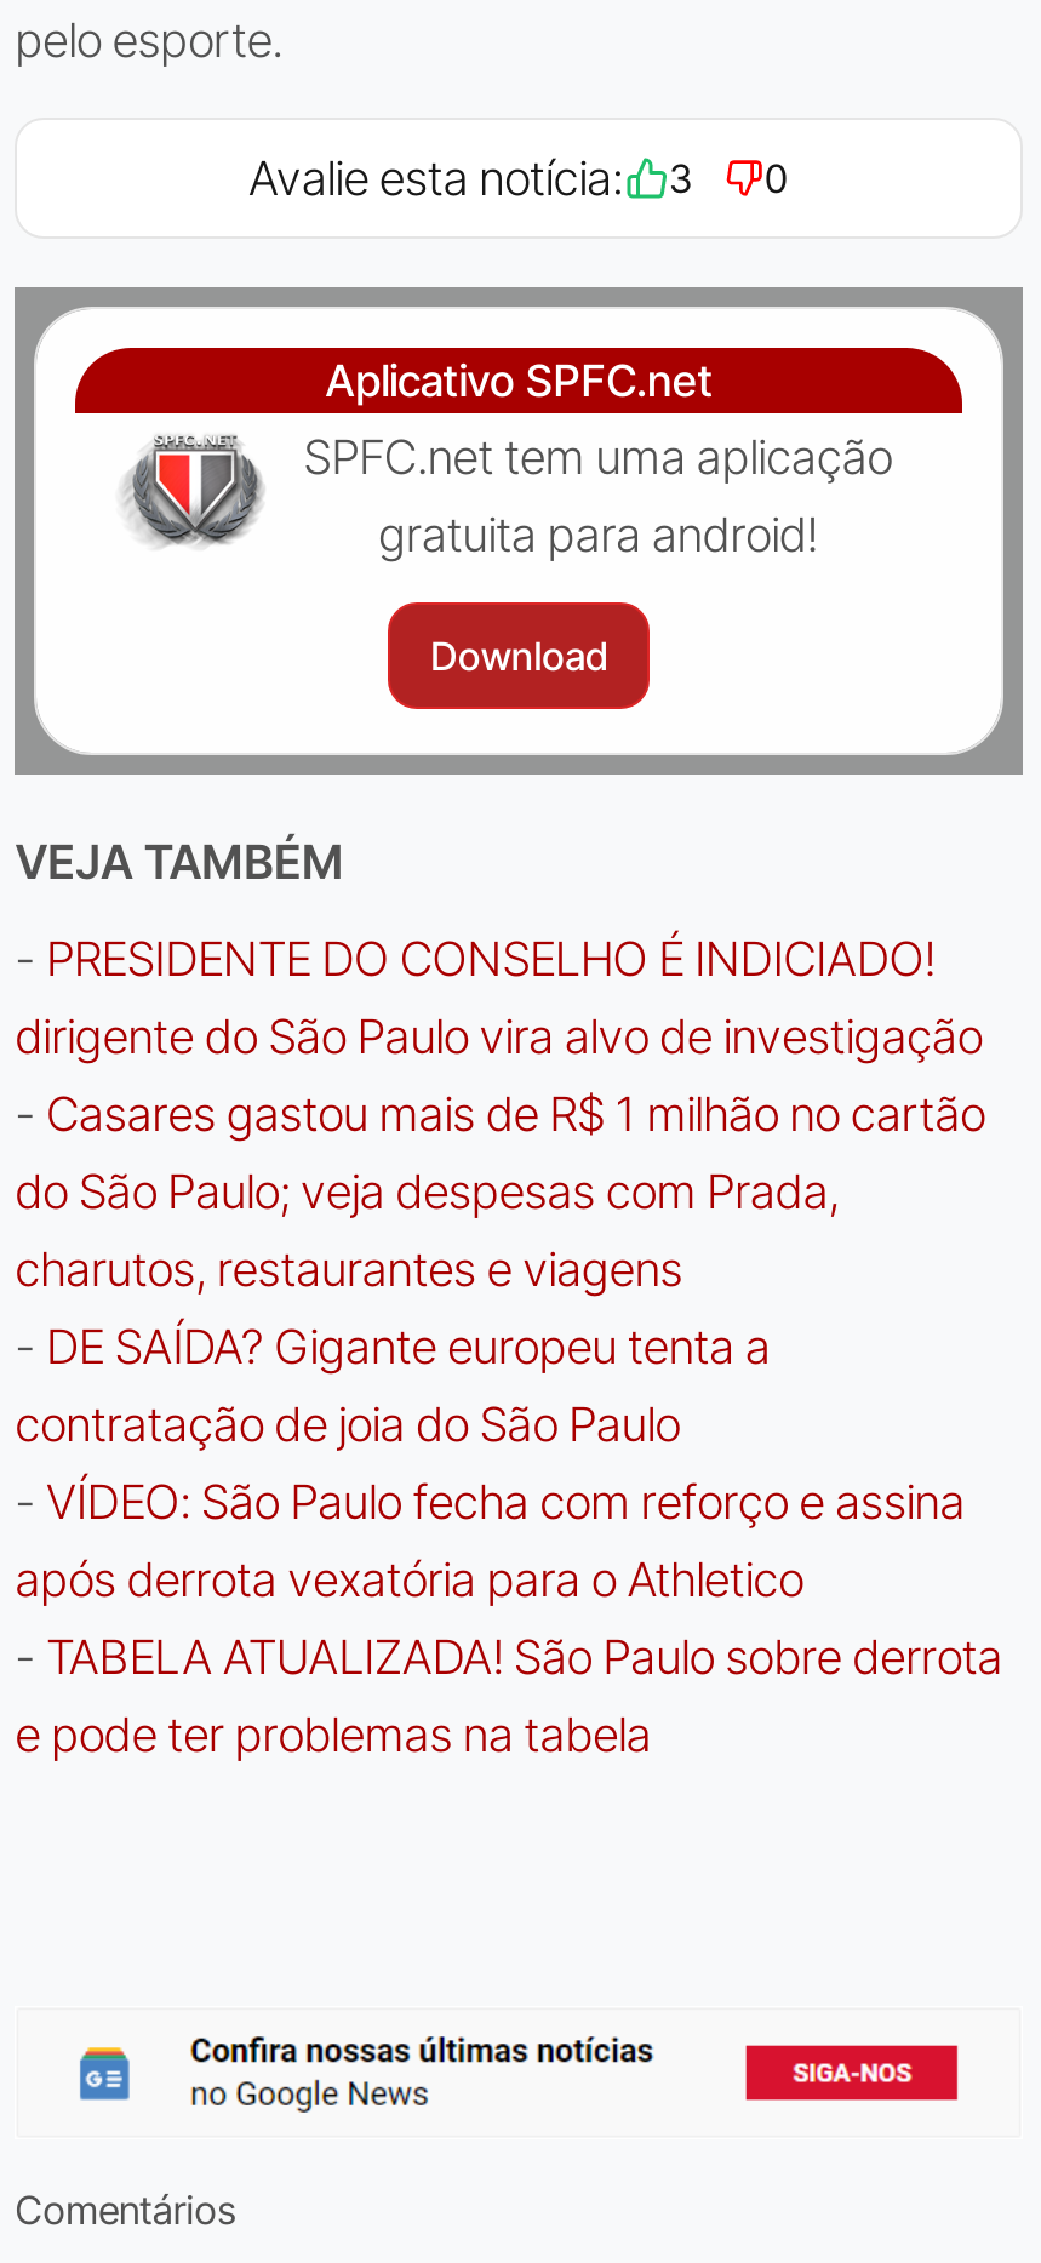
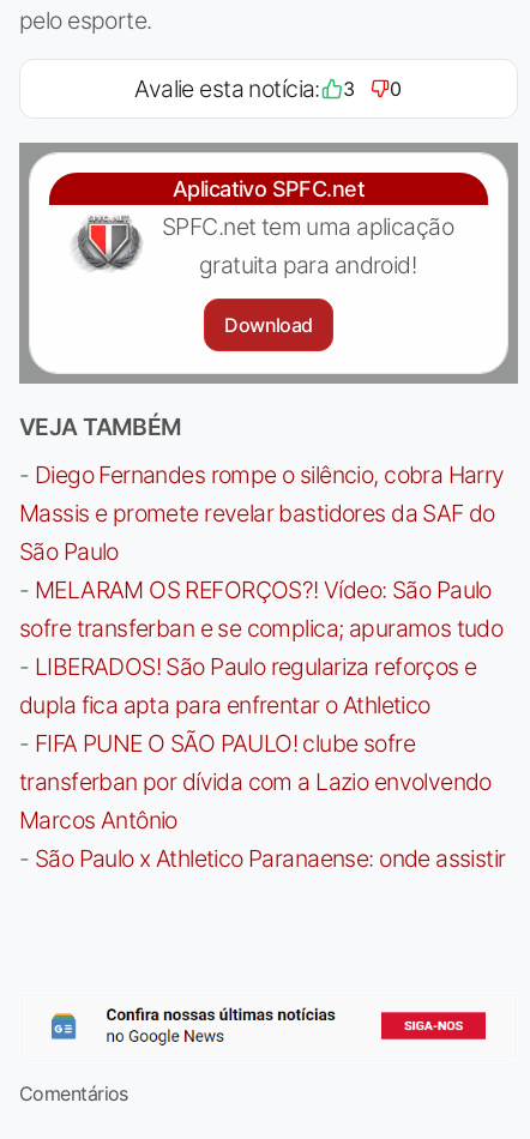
[15,929,1002,1763] - PRESIDENTE DO CONSELHO É INDICIADO! | dirigente do São Paulo vira alvo de investigação | - Casares gastou mais de R$ 1 milhão no cartão | do São Paulo; veja despesas com Prada, | charutos, restaurantes e viagens | - DE SAÍDA? Gigante europeu tenta a | contratação de joia do São Paulo | - VÍDEO: São Paulo fecha com reforço e assina | após derrota vexatória para o Athletico | - TABELA ATUALIZADA! São Paulo sobre derrota | e pode ter problemas na tabela -> [19,460,505,873] - Diego Fernandes rompe o silêncio, cobra Harry | Massis e promete revelar bastidores da SAF do | São Paulo | - MELARAM OS REFORÇOS?! Vídeo: São Paulo | sofre transferban e se complica; apuramos tudo | - LIBERADOS! São Paulo regulariza reforços e | dupla fica apta para enfrentar o Athletico | - FIFA PUNE O SÃO PAULO! clube sofre | transferban por dívida com a Lazio envolvendo | Marcos Antônio | - São Paulo x Athletico Paranaense: onde assistir

